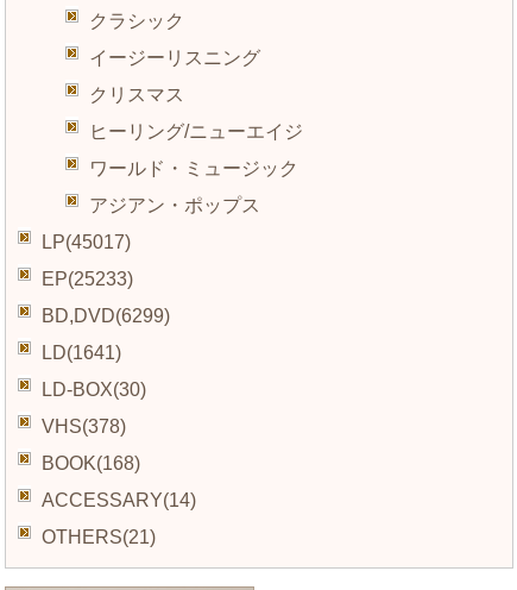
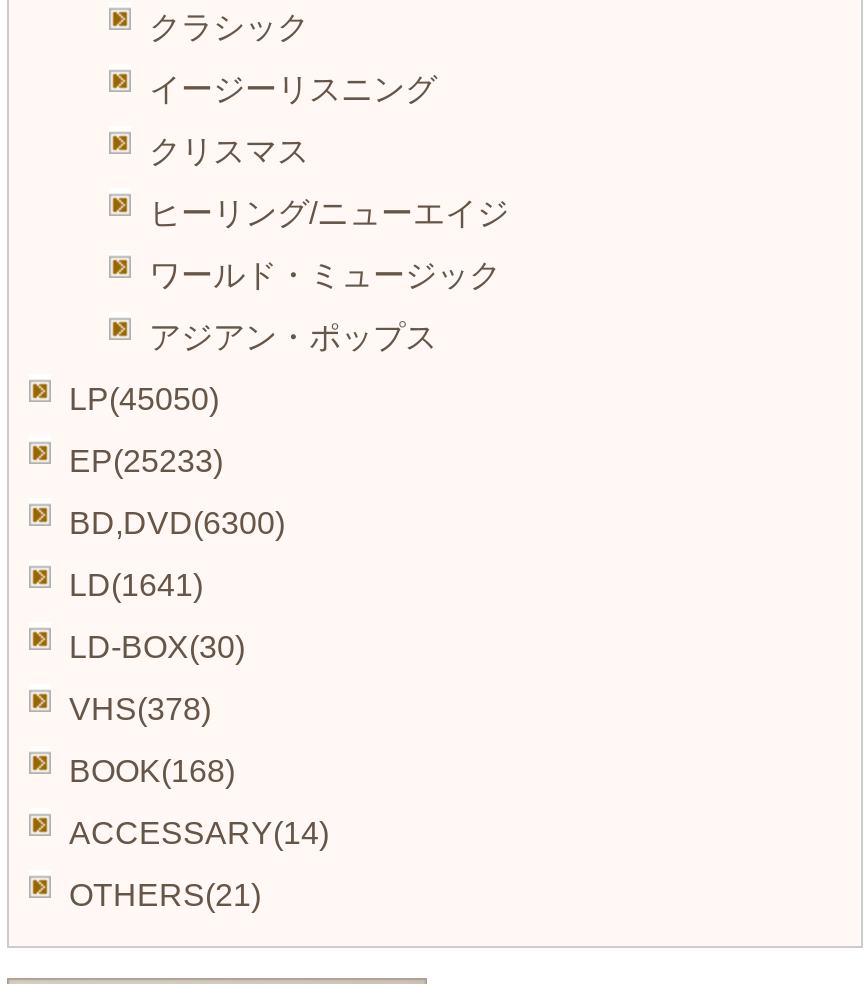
[42,232,131,253] LP(45017) -> [69,383,219,417] LP(45050)
[42,306,170,326] BD,DVD(6299) -> [69,507,285,541] BD,DVD(6300)

